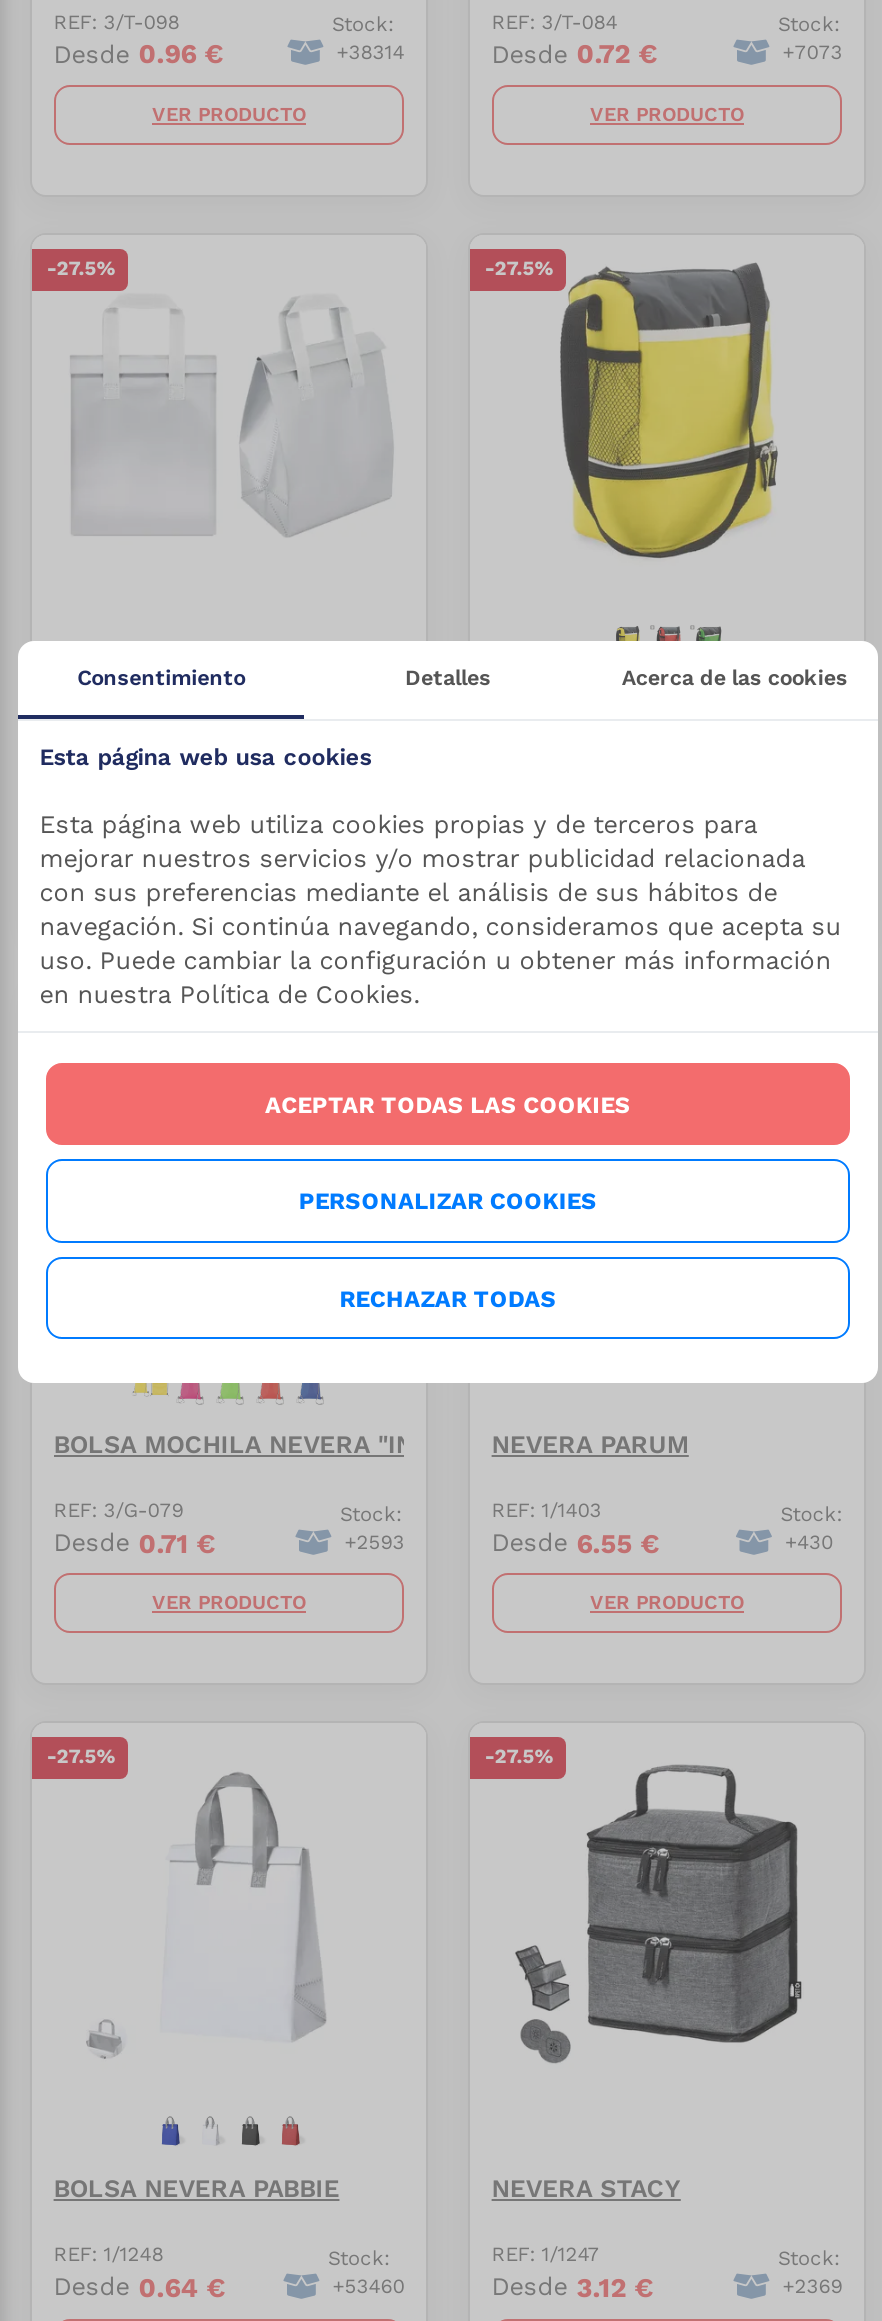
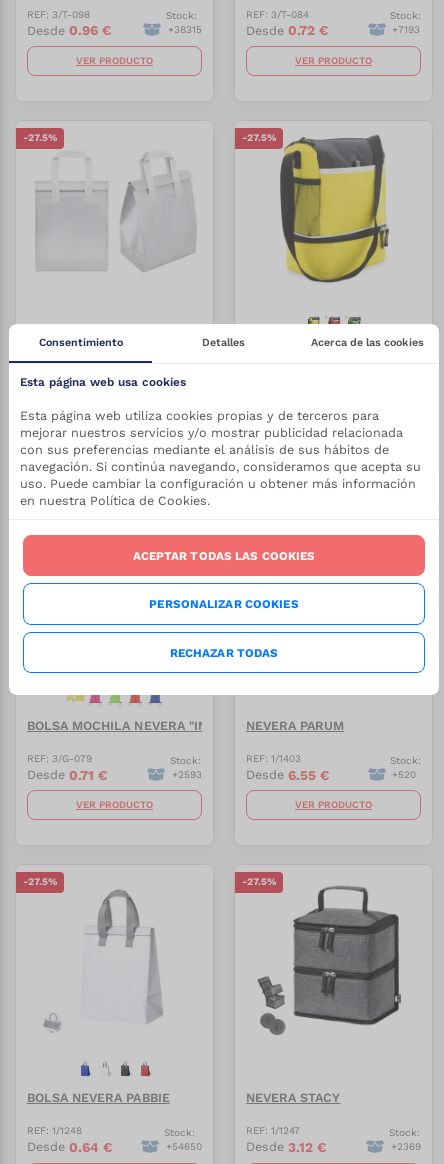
[336,41,404,63] +38314 -> [168,24,202,35] +38315
[782,41,842,63] +7073 -> [392,24,420,35] +7193
[785,1530,833,1552] +430 -> [392,769,416,780] +520
[332,2275,404,2297] +53460 -> [166,1141,202,1152] +54650

